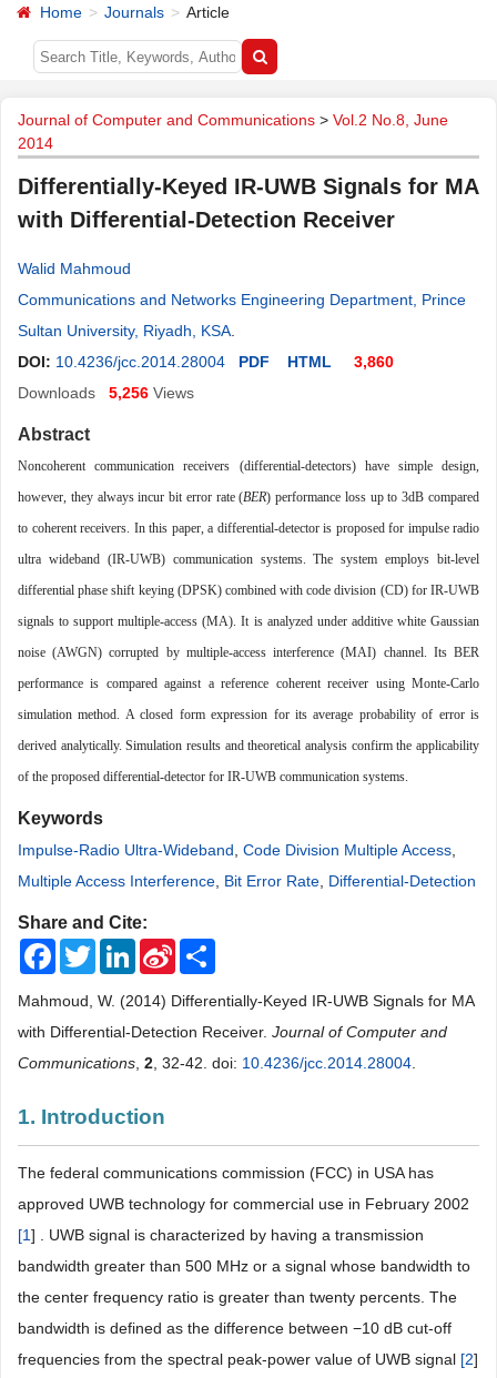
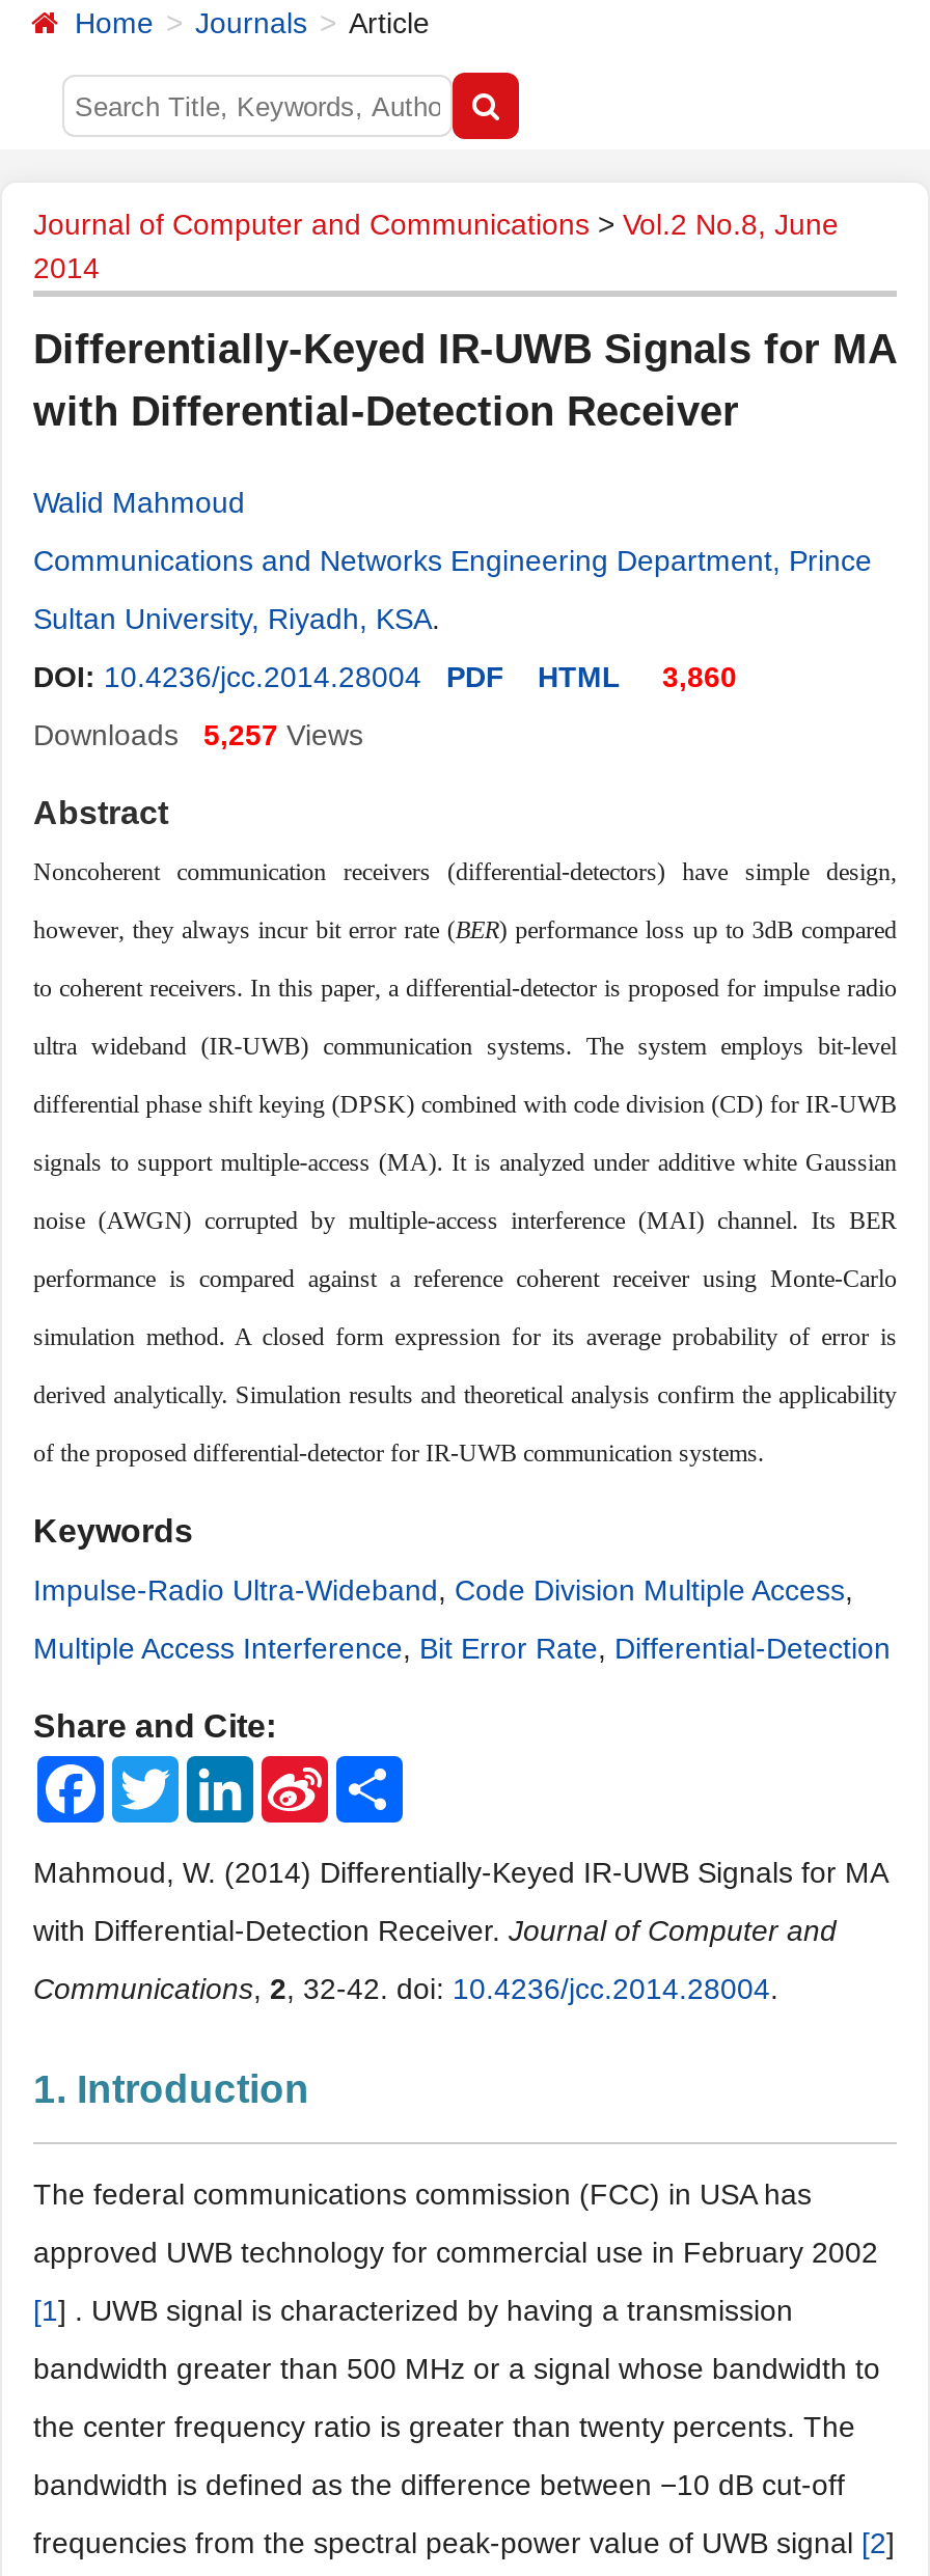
[18,384,194,402] Downloads 5,256 Views -> [33,718,363,751] Downloads 5,257 Views

